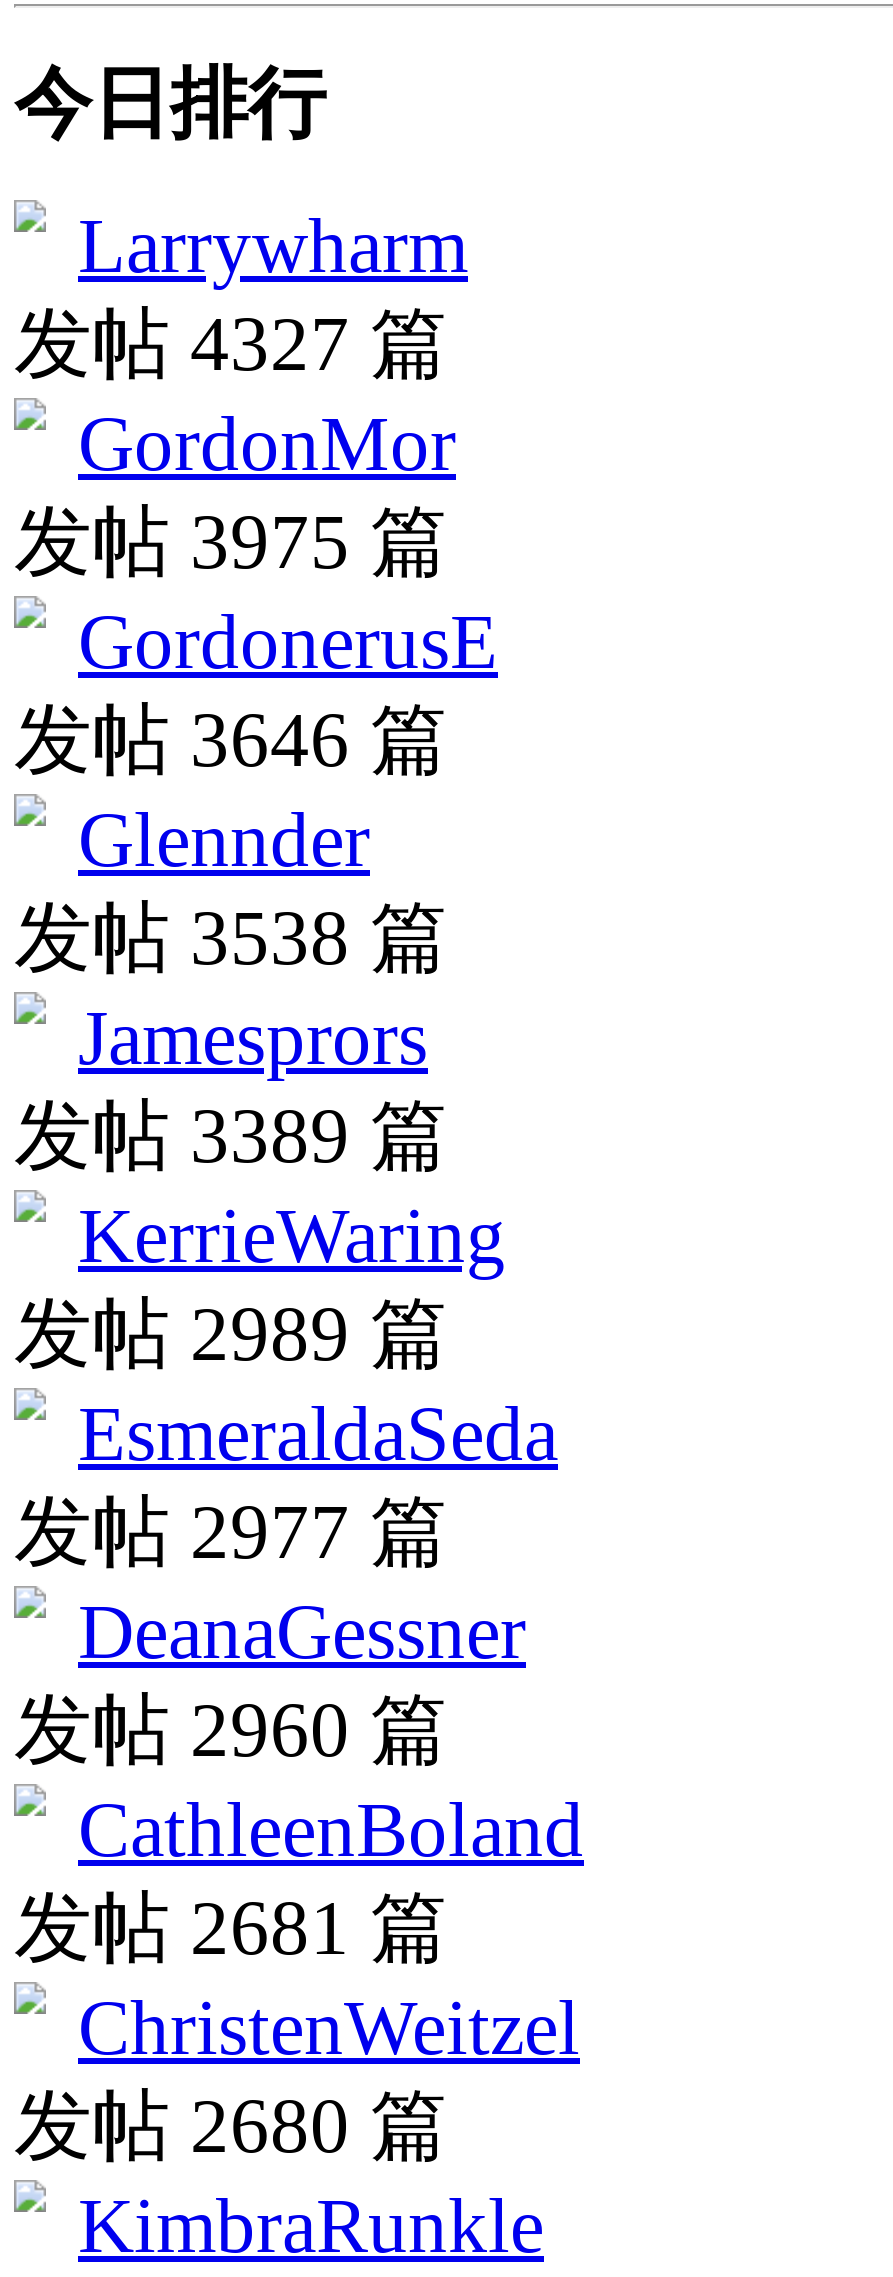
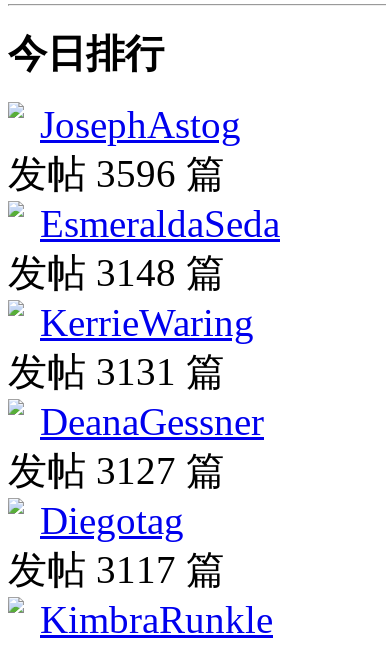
[14,203,498,1377] Larrywharm | 发帖 4327 篇 | GordonMor | 发帖 3975 篇 | GordonerusE | 发帖 3646 篇 | Glennder | 发帖 3538 篇 | Jamesprors | 发帖 3389 篇 | 发帖 2989 篇 -> [8,103,241,195] JosephAstog | 发帖 3596 篇
moved [78,1193,506,1279] -> [40,301,254,344]: KerrieWaring
[14,1489,448,1575] 发帖 2977 篇 -> [8,251,225,393] 发帖 3148 篇 | 发帖 3131 篇
[14,1687,584,2169] 发帖 2960 篇 | CathleenBoland | 发帖 2681 篇 | ChristenWeitzel | 发帖 2680 篇 -> [8,449,225,591] 发帖 3127 篇 | Diegotag | 发帖 3117 篇

